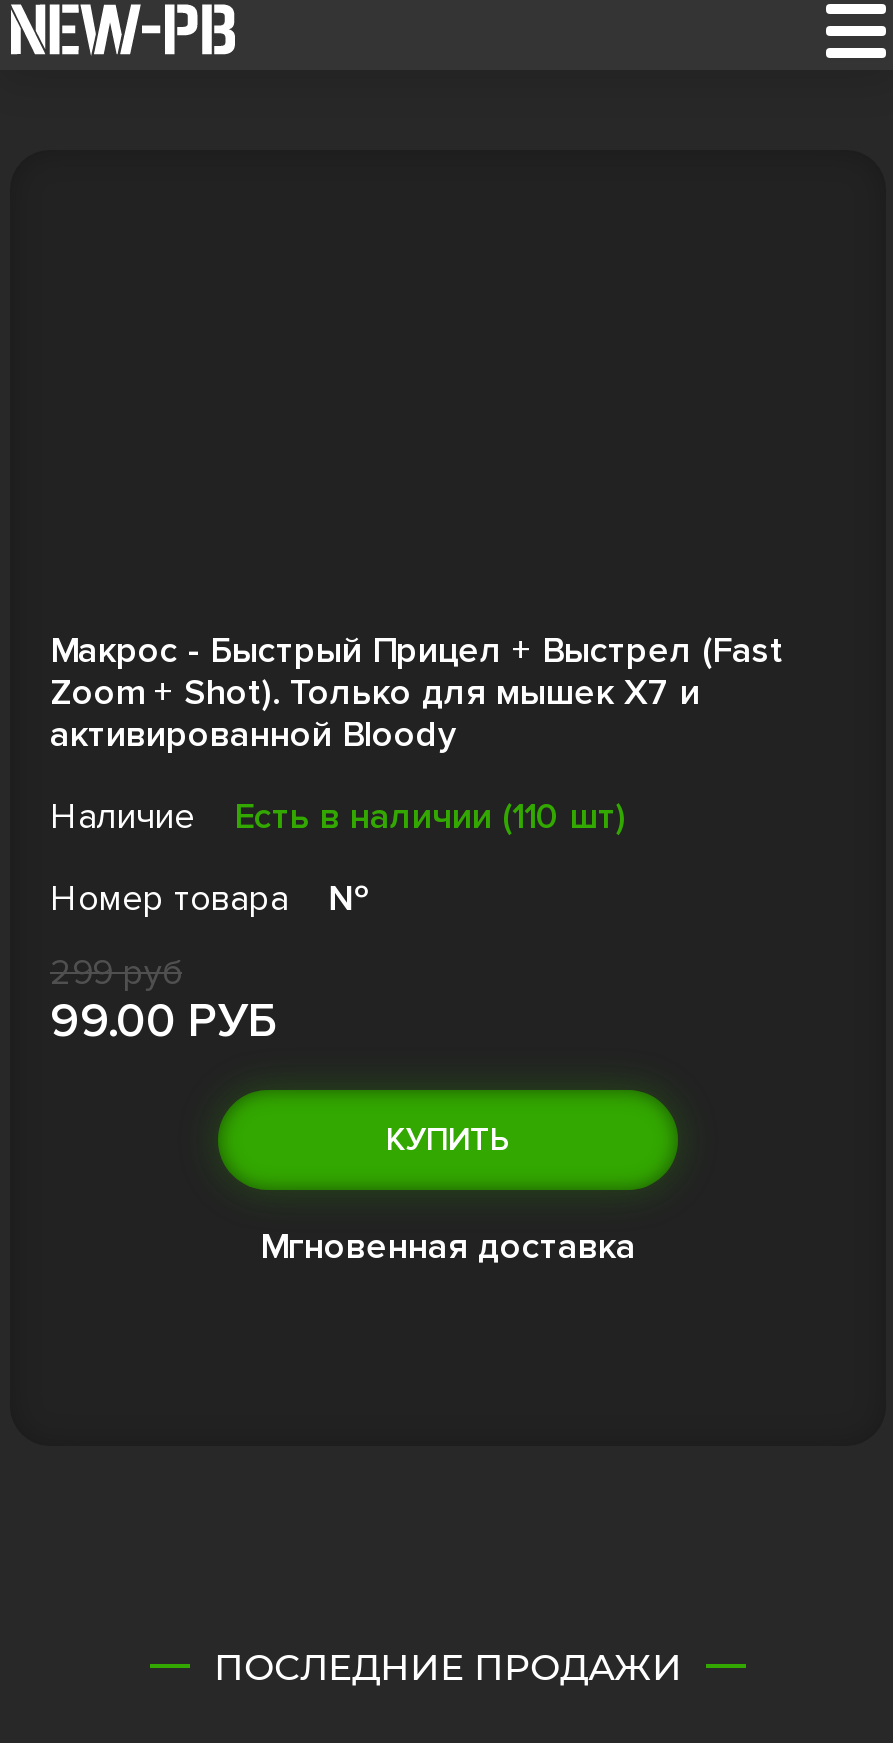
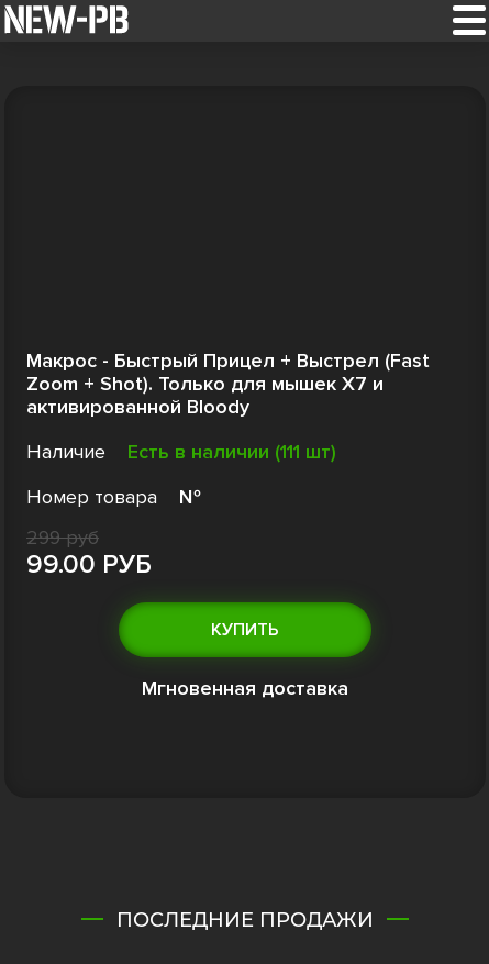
[234,794,626,838] Есть в наличии (110 шт) -> [127,440,336,464] Есть в наличии (111 шт)

